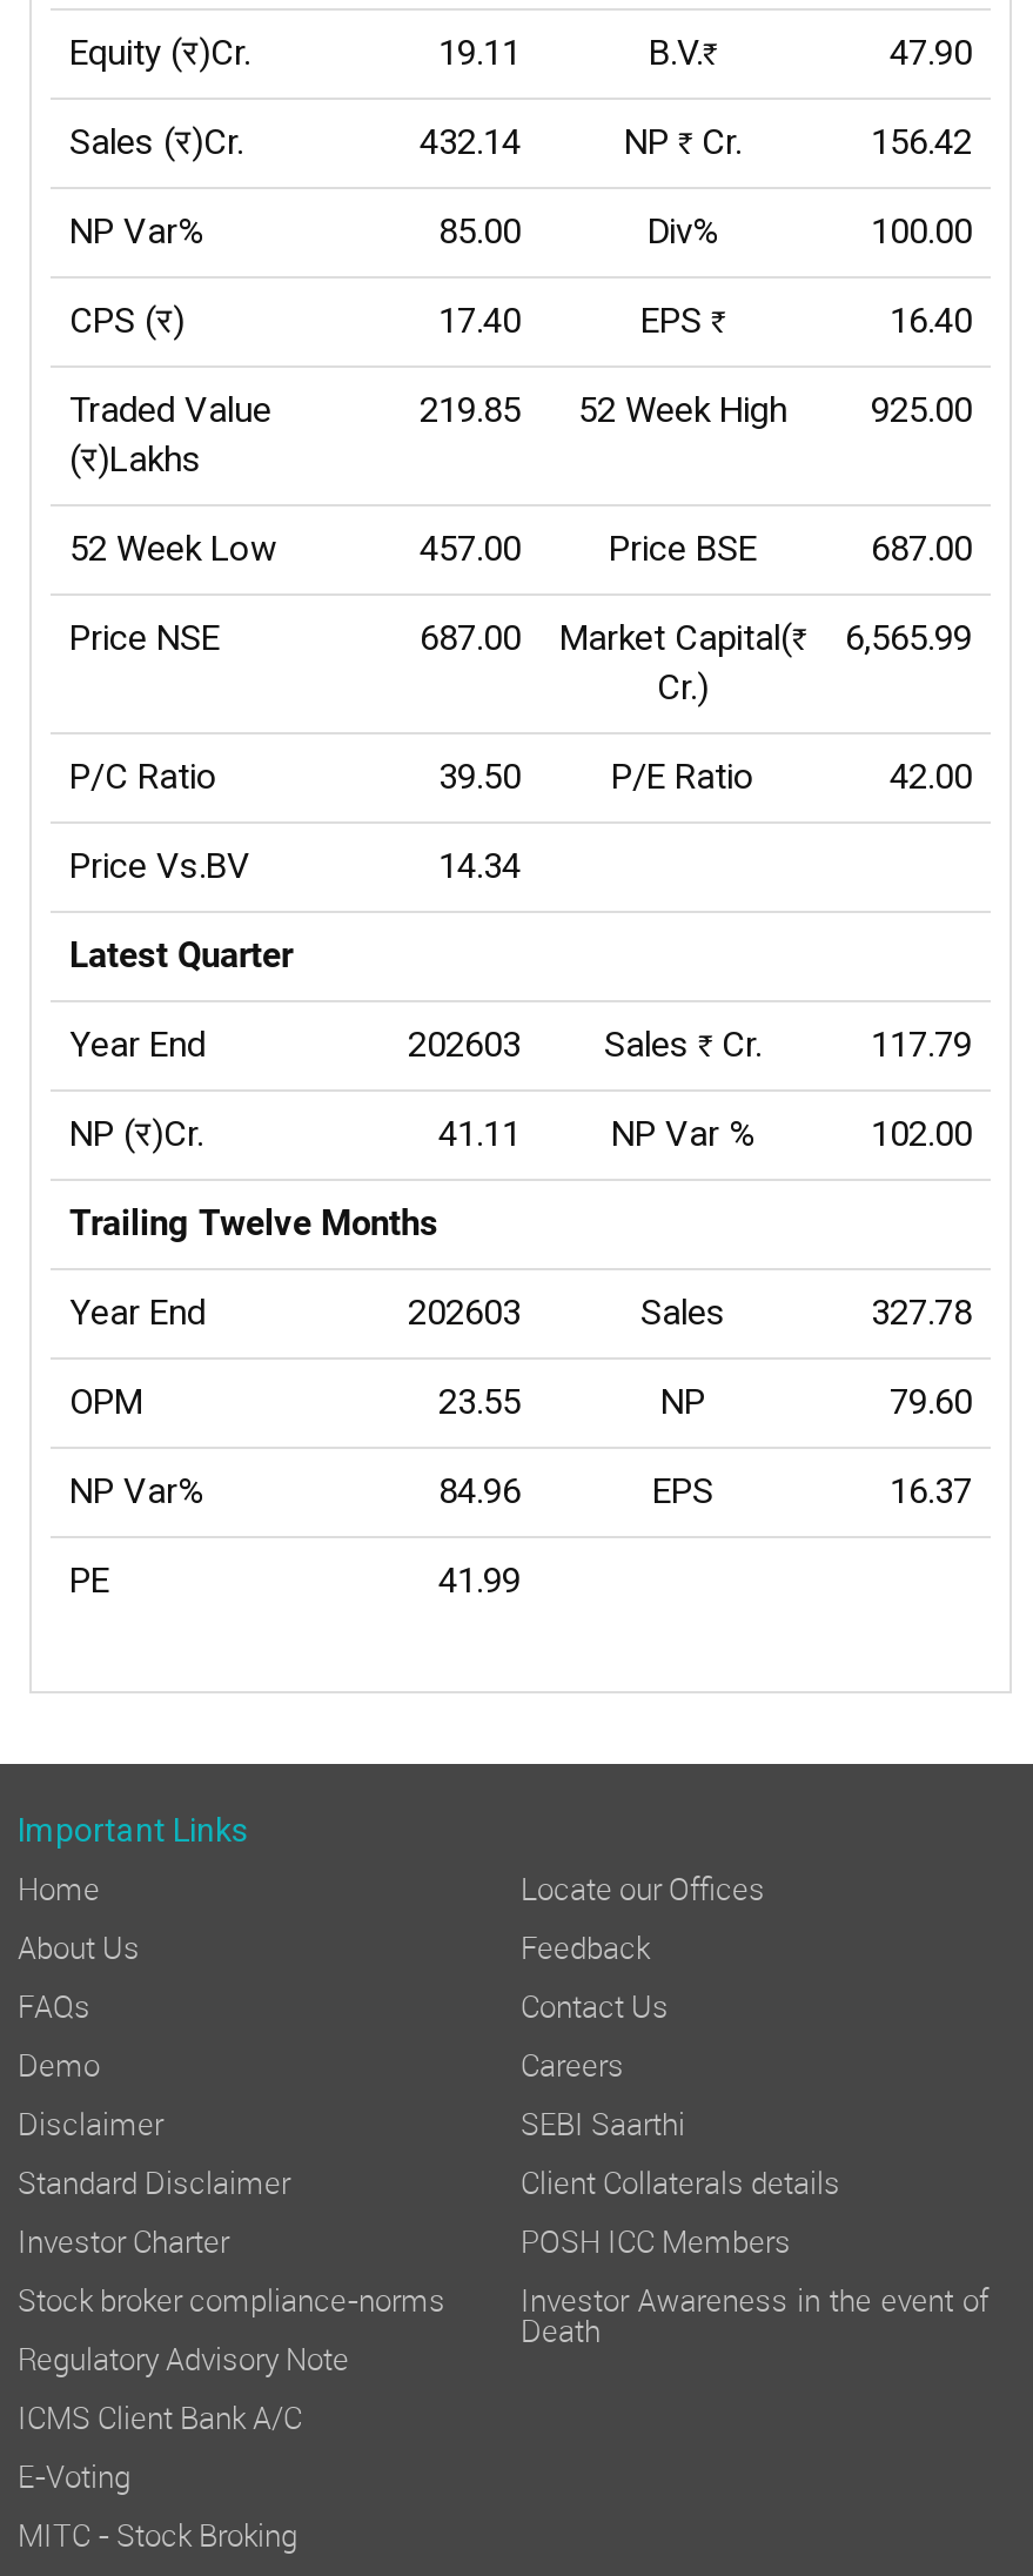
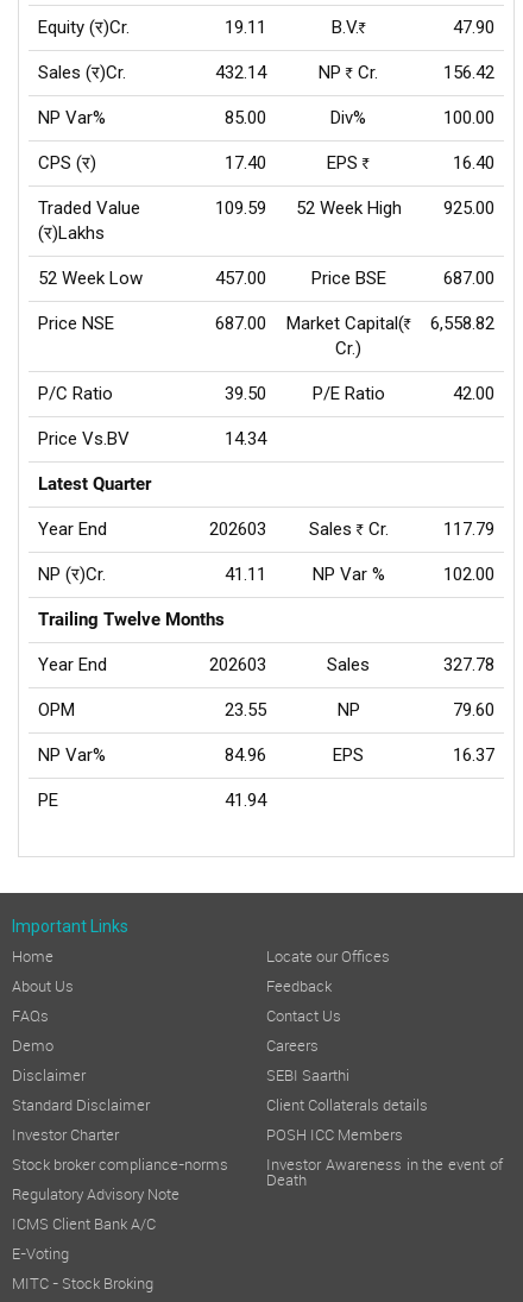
[420,389,972,431] 219.85 52 Week High 925.00 -> [215,197,494,219] 109.59 52 Week High 925.00
[845,617,972,659] 6,565.99 -> [430,313,494,334] 6,558.82
[438,1559,521,1602] 41.99 -> [225,790,266,811] 41.94

